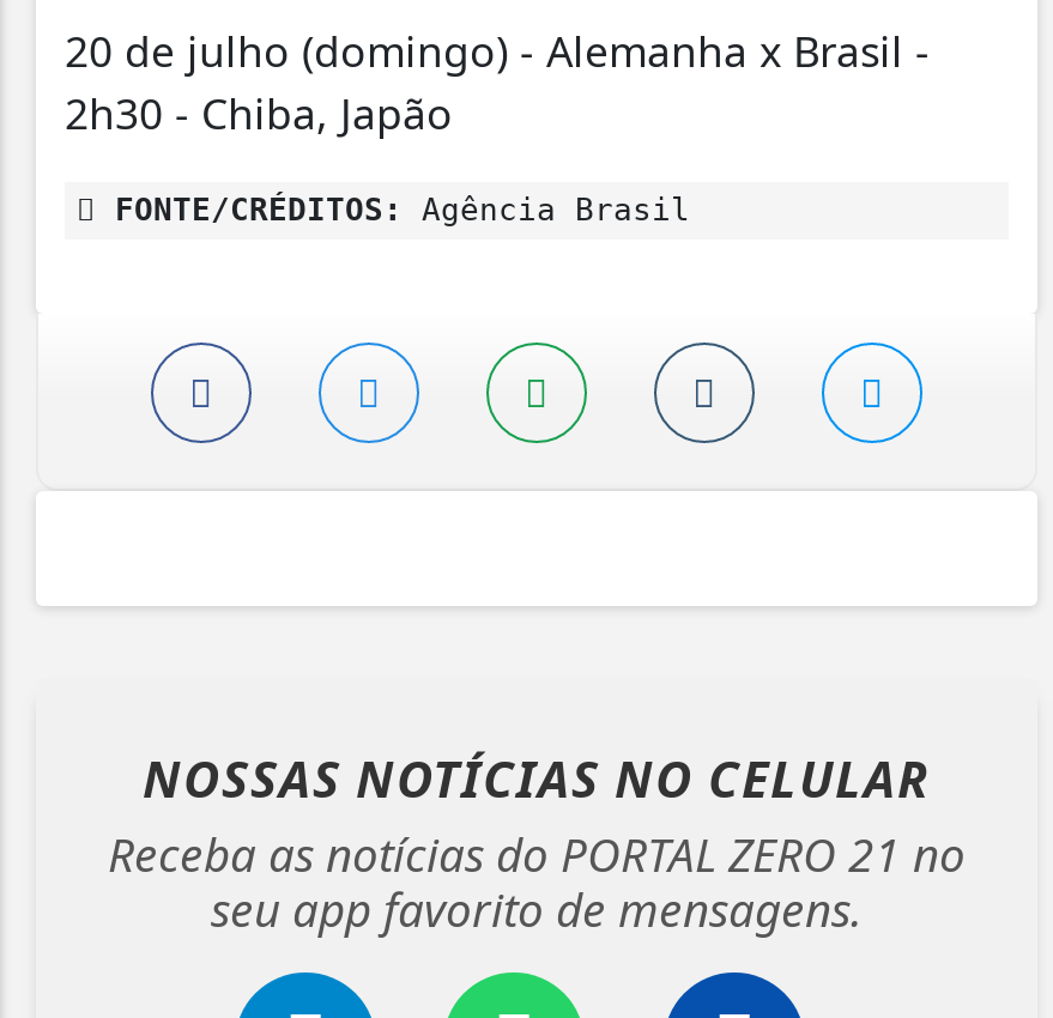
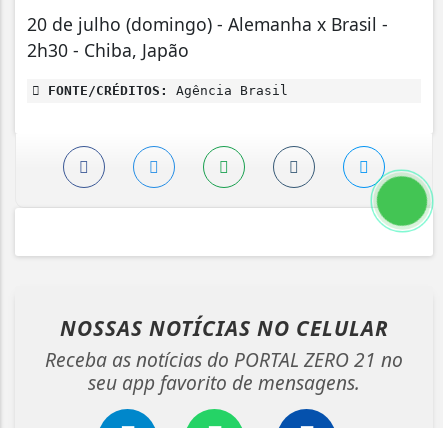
none -> [370,169,434,233] [image]

